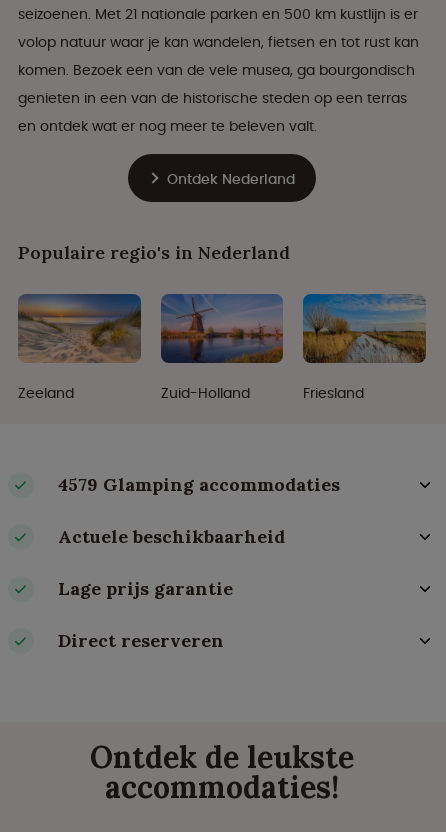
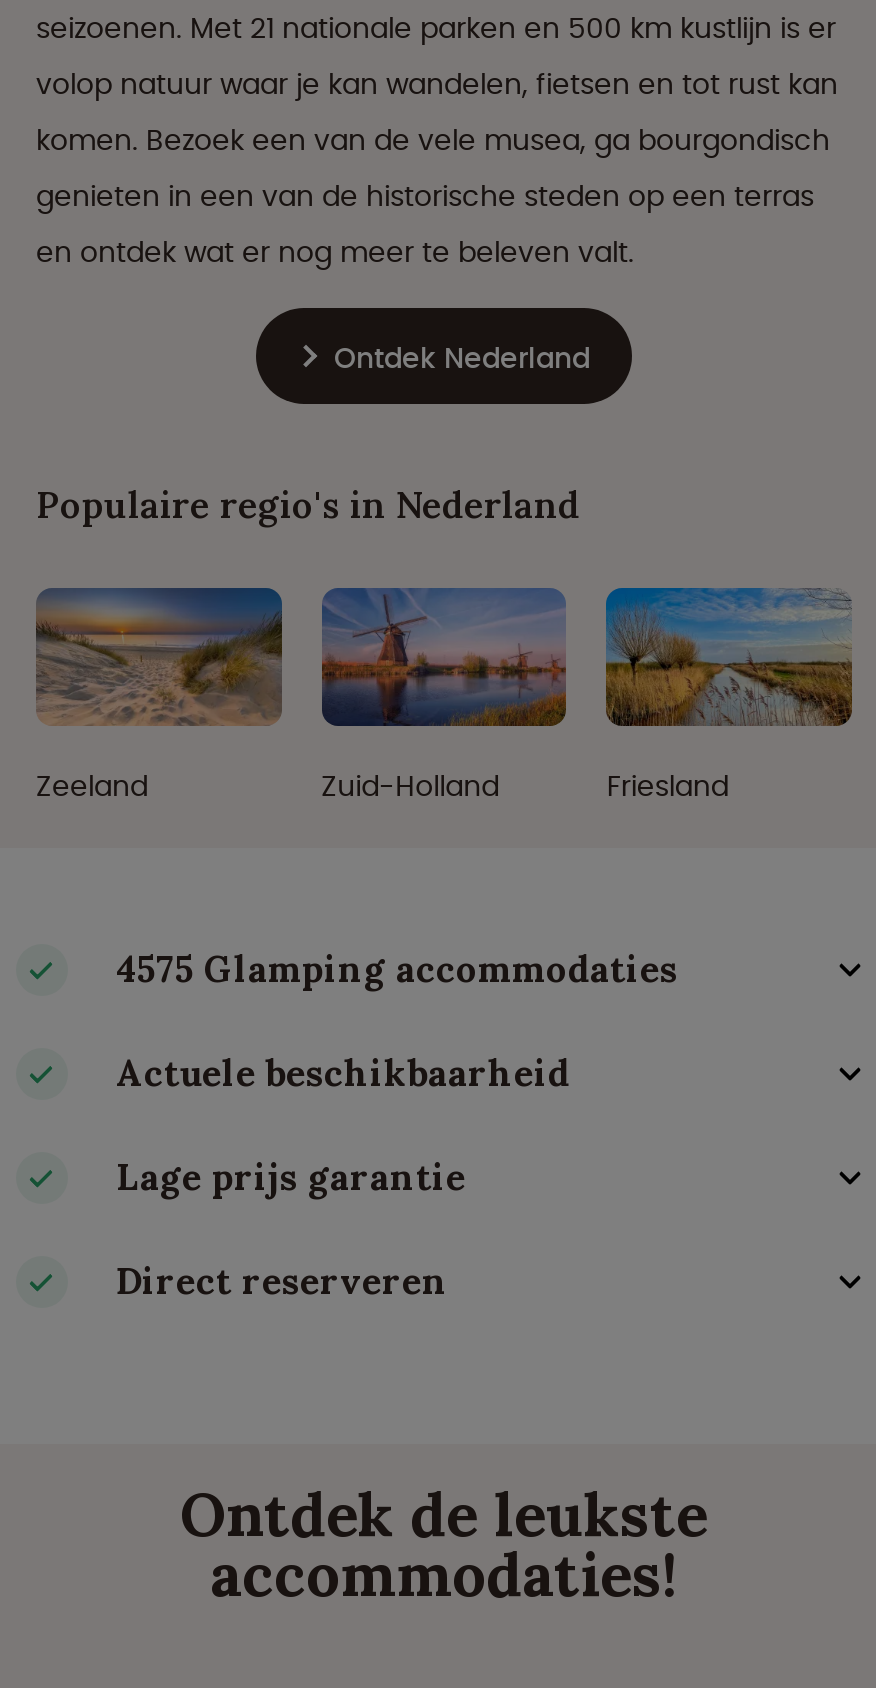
[58,473,340,496] 4579 Glamping accommodaties -> [116,946,678,992] 4575 Glamping accommodaties

